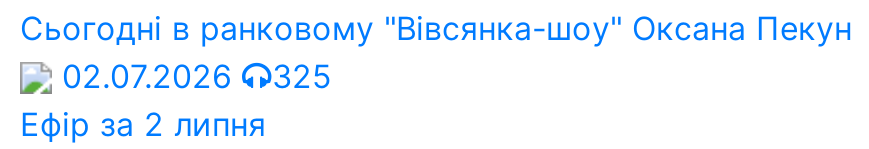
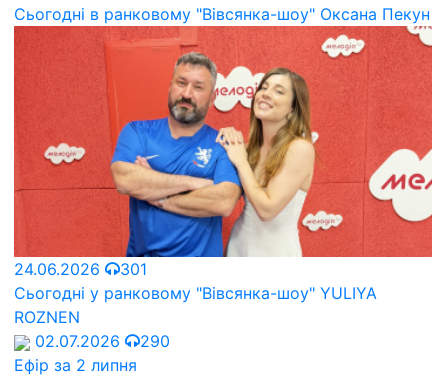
none -> [13,26,433,327] [image] | 24.06.2026 | 301 | Сьогодні у ранковому "Вівсянка-шоу" YULIYA | ROZNEN
[62,55,332,95] 02.07.2026 325 -> [35,331,170,351] 02.07.2026 290

